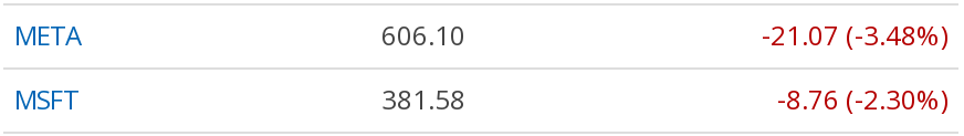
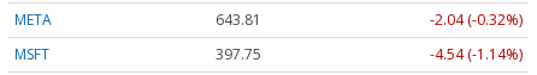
[381,17,465,55] 606.10 -> [216,10,261,30] 643.81
[762,17,947,55] -21.07 (-3.48%) -> [430,10,523,30] -2.04 (-0.32%)
[381,81,465,119] 381.58 -> [216,44,261,65] 397.75
[777,81,947,119] -8.76 (-2.30%) -> [430,44,523,65] -4.54 (-1.14%)

